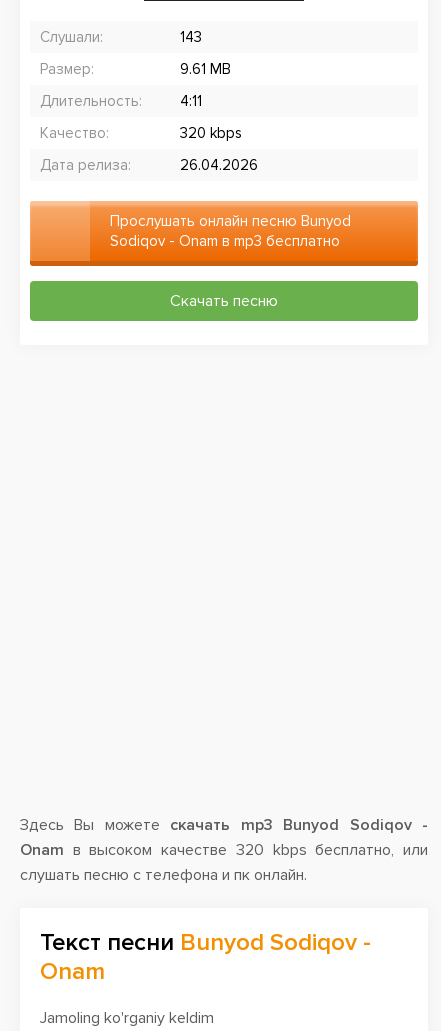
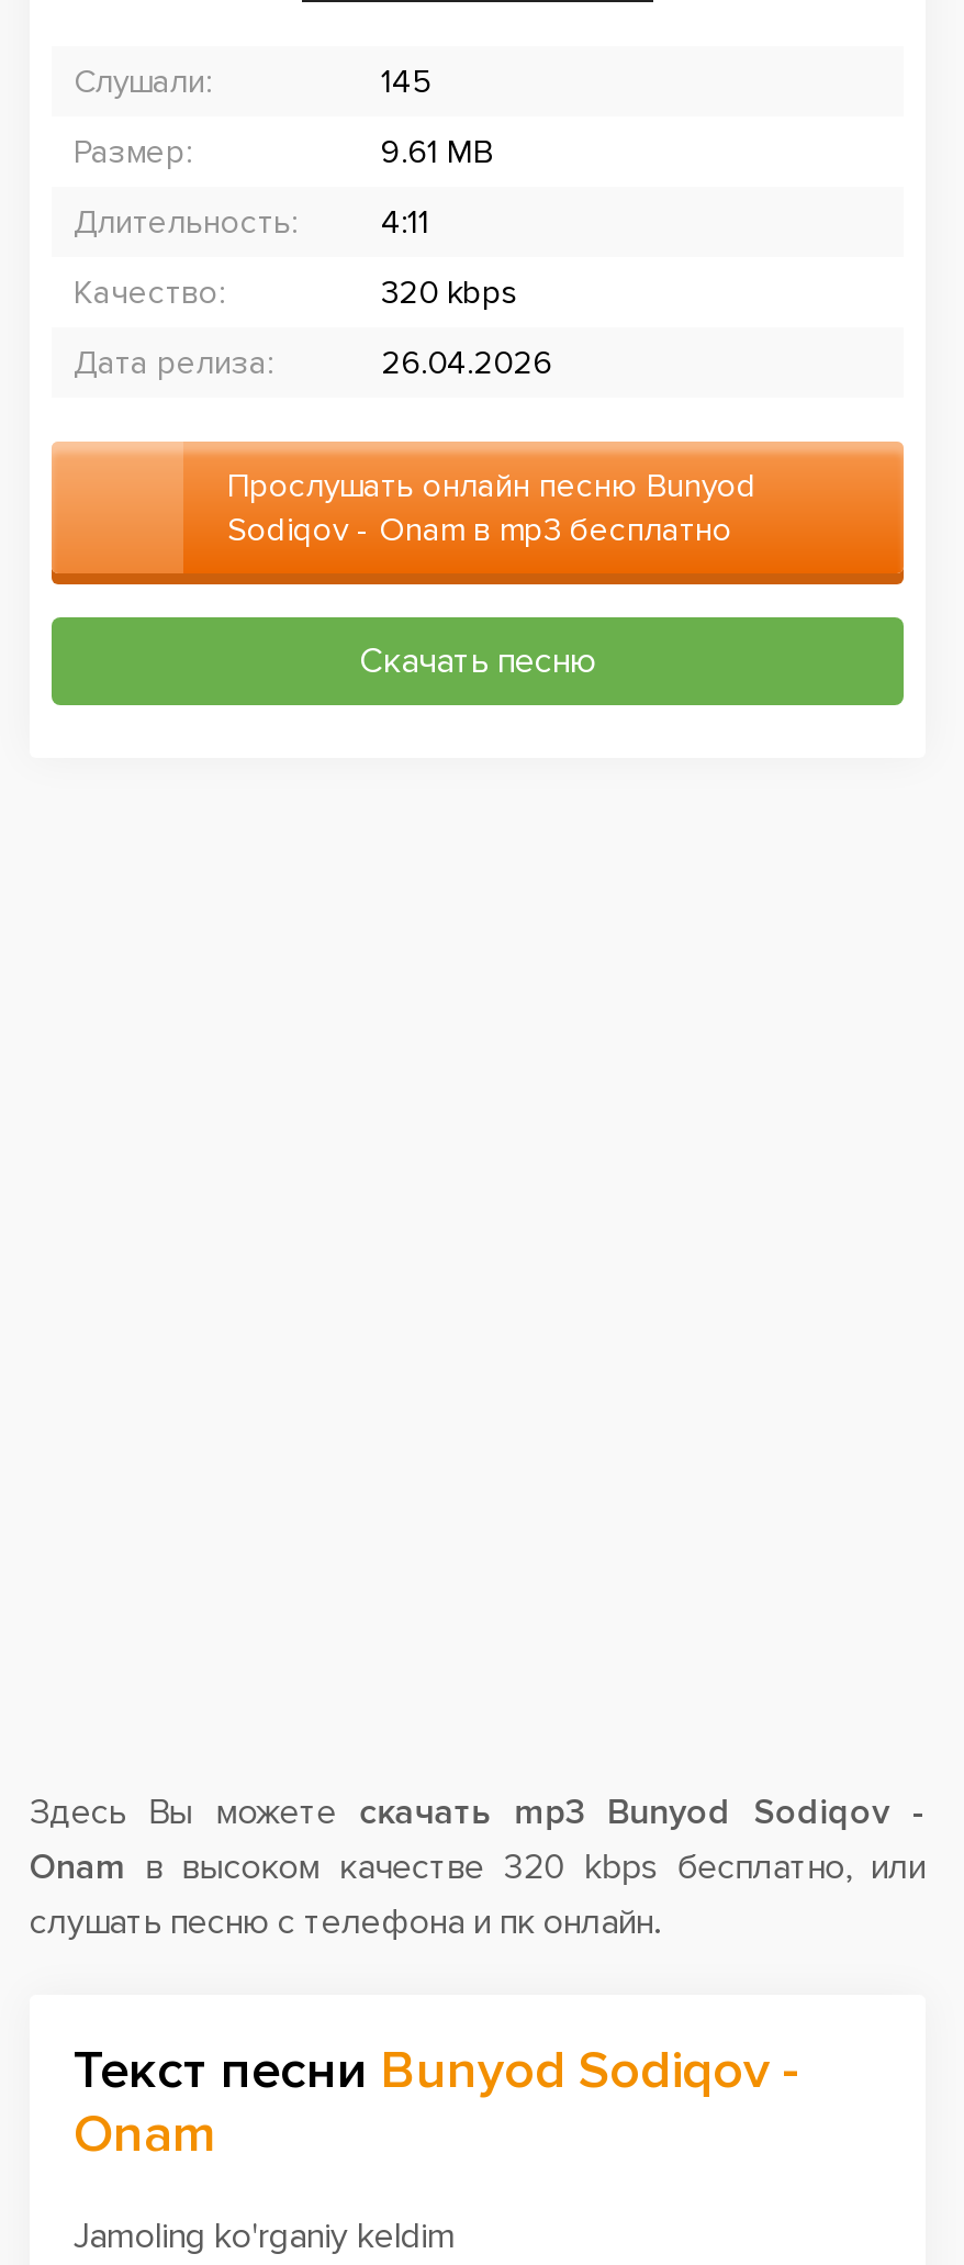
[180,28,202,46] 143 -> [381,62,431,101] 145

